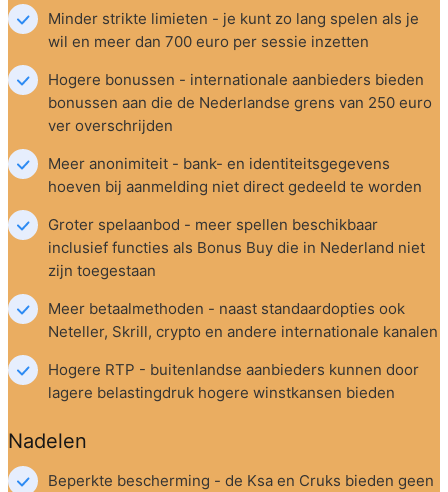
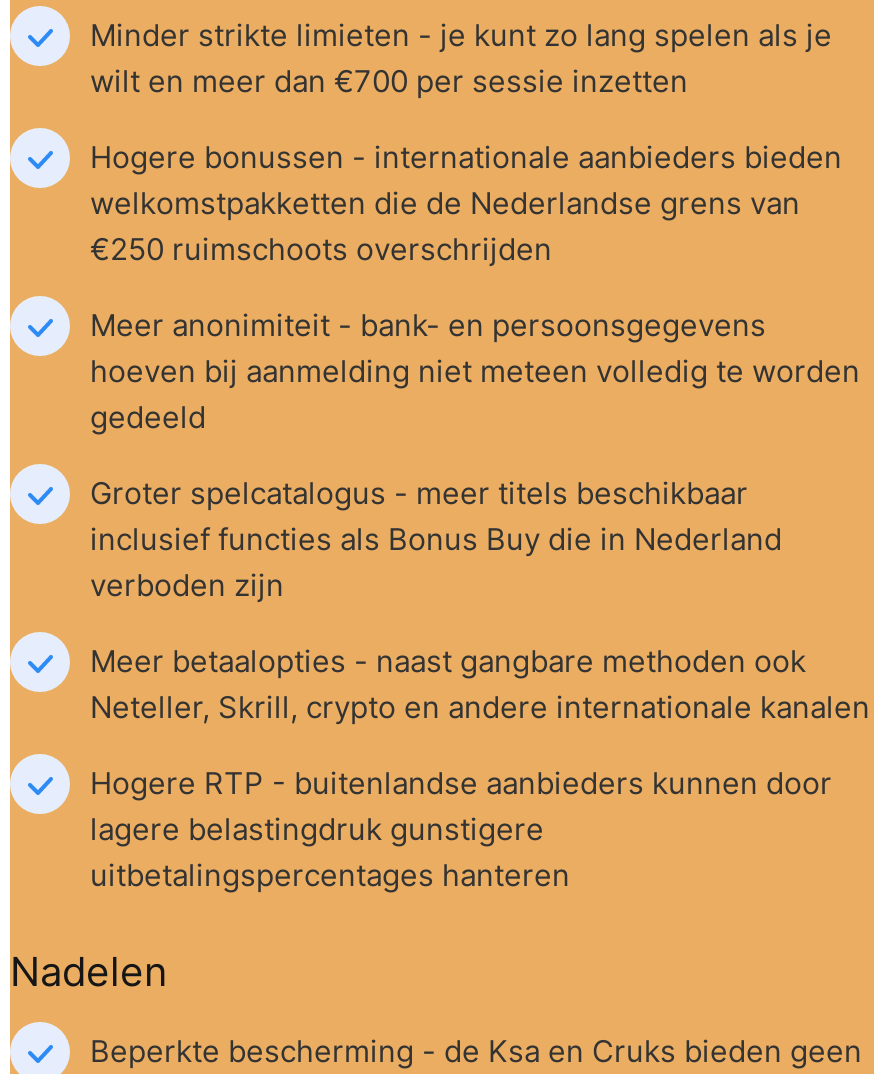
[48,32,369,51] wil en meer dan 700 euro per sessie inzetten -> [90,62,688,100] wilt en meer dan €700 per sessie inzetten
[48,93,432,135] bonussen aan die de Nederlandse grens van 250 euro | ver overschrijden -> [90,184,800,268] welkomstpakketten die de Nederlandse grens van | €250 ruimschoots overschrijden
[48,154,422,196] Meer anonimiteit - bank- en identiteitsgegevens | hoeven bij aanmelding niet direct gedeeld te worden -> [90,306,860,436] Meer anonimiteit - bank- en persoonsgegevens | hoeven bij aanmelding niet meteen volledig te worden | gedeeld
[48,215,425,280] Groter spelaanbod - meer spellen beschikbaar | inclusief functies als Bonus Buy die in Nederland niet | zijn toegestaan -> [90,474,782,604] Groter spelcatalogus - meer titels beschikbaar | inclusief functies als Bonus Buy die in Nederland | verboden zijn
[48,299,405,318] Meer betaalmethoden - naast standaardopties ook -> [90,642,806,680] Meer betaalopties - naast gangbare methoden ook
[48,383,395,402] lagere belastingdruk hogere winstkansen bieden -> [90,810,570,894] lagere belastingdruk gunstigere | uitbetalingspercentages hanteren

